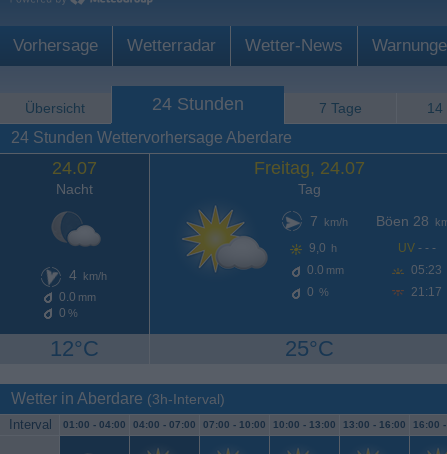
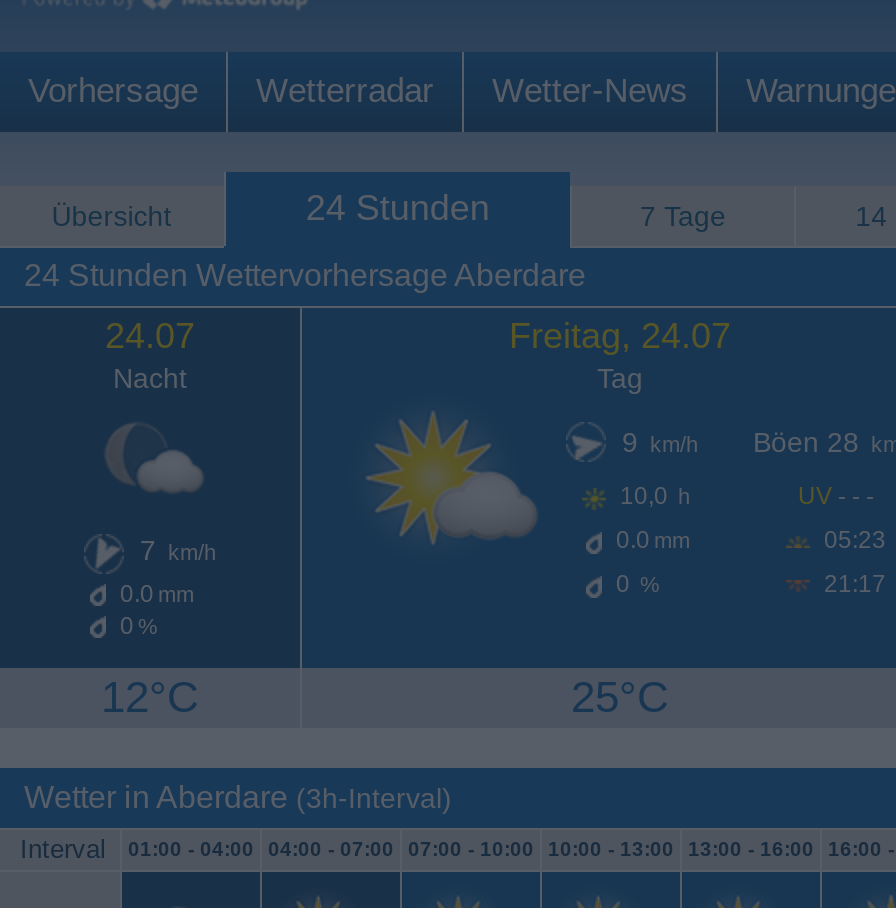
[310,213,348,229] 7 km/h -> [622,427,698,459] 9 km/h
[306,241,337,255] 9,0 h -> [614,483,690,511] 10,0 h
[69,267,107,283] 4 km/h -> [140,535,216,567] 7 km/h

